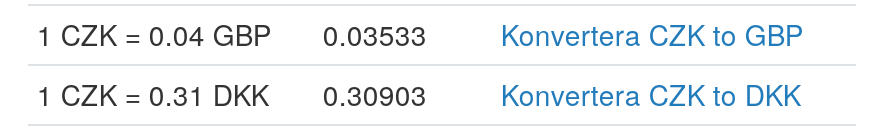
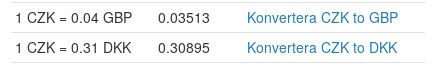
[37,14,803,54] 1 CZK = 0.04 GBP 0.03533 Konvertera CZK to GBP -> [15,7,398,27] 1 CZK = 0.04 GBP 0.03513 Konvertera CZK to GBP
[37,74,801,114] 1 CZK = 0.31 DKK 0.30903 Konvertera CZK to DKK -> [15,37,397,57] 1 CZK = 0.31 DKK 0.30895 Konvertera CZK to DKK

